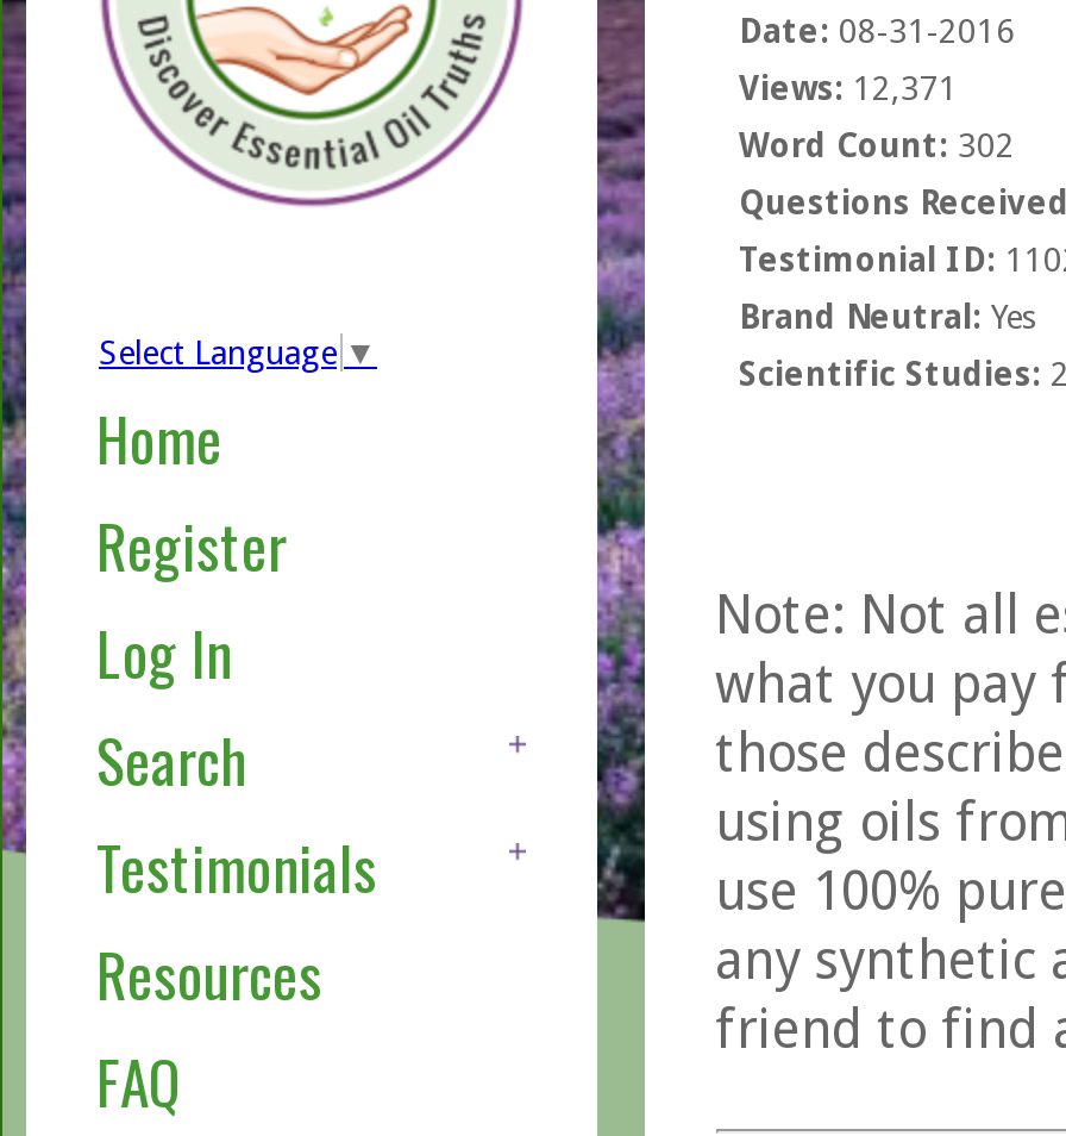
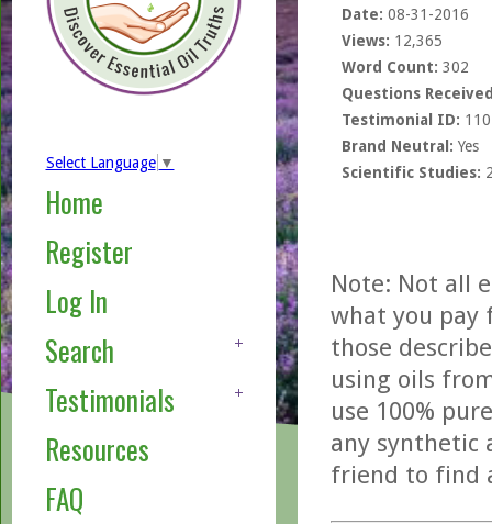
[739,69,958,107] Views: 12,371 -> [341,32,442,49] Views: 12,365

